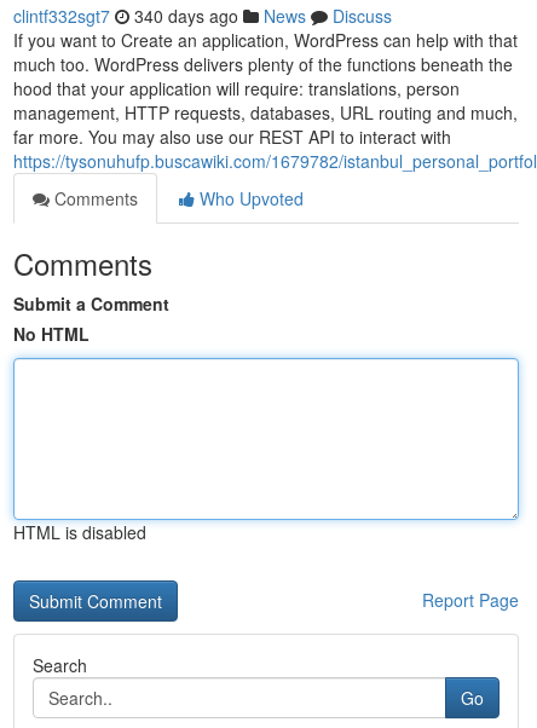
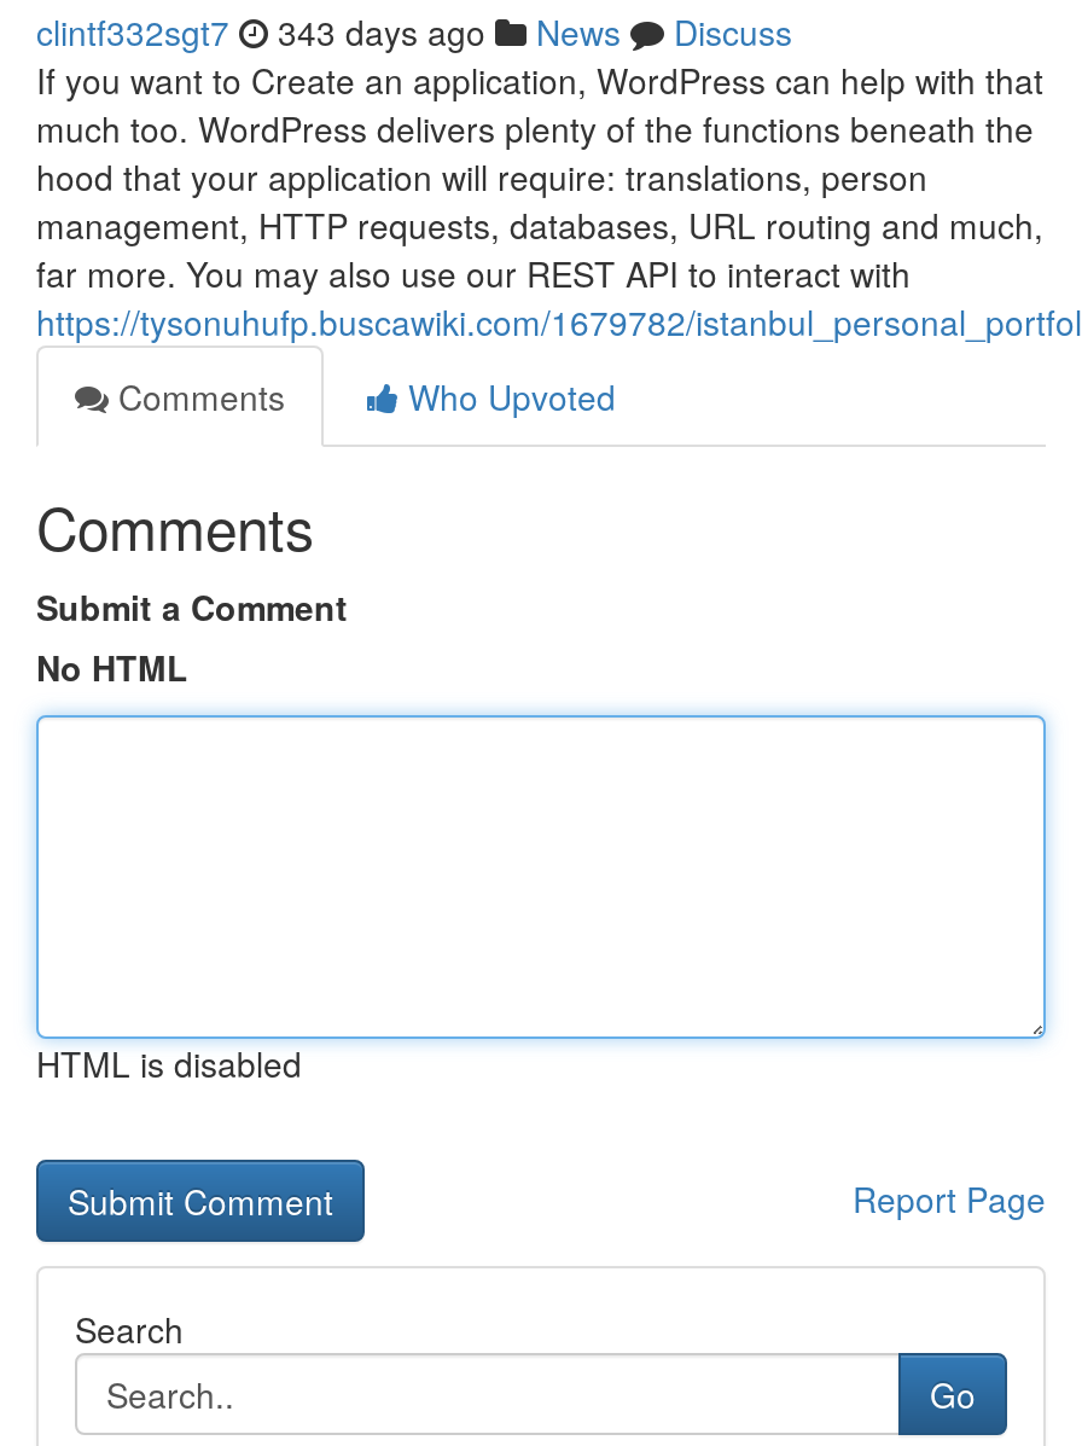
[13,4,392,28] clintf332sgt7 340 days ago News Discuss -> [36,7,792,56] clintf332sgt7 343 days ago News Discuss

